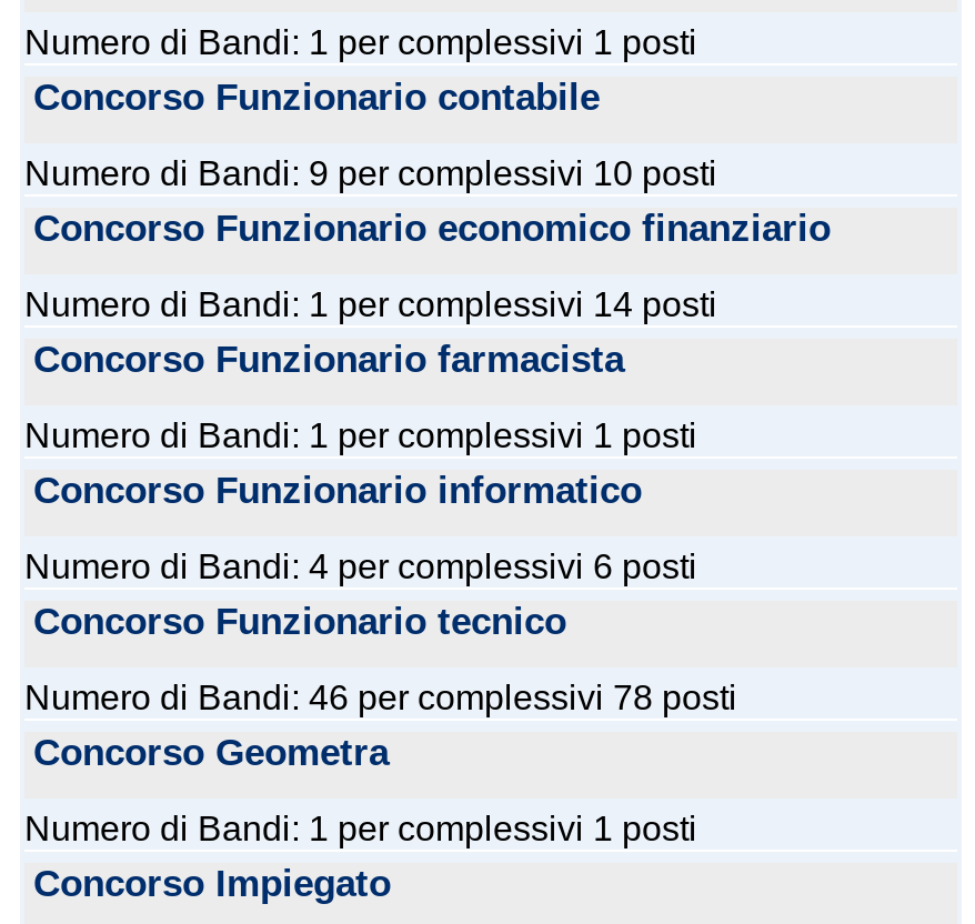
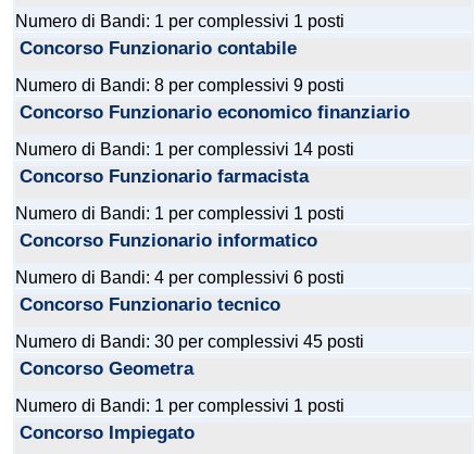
[24,155,717,192] Numero di Bandi: 9 per complessivi 10 posti -> [15,76,345,95] Numero di Bandi: 8 per complessivi 9 posti
[24,679,737,717] Numero di Bandi: 46 per complessivi 78 posti -> [15,332,364,351] Numero di Bandi: 30 per complessivi 45 posti

